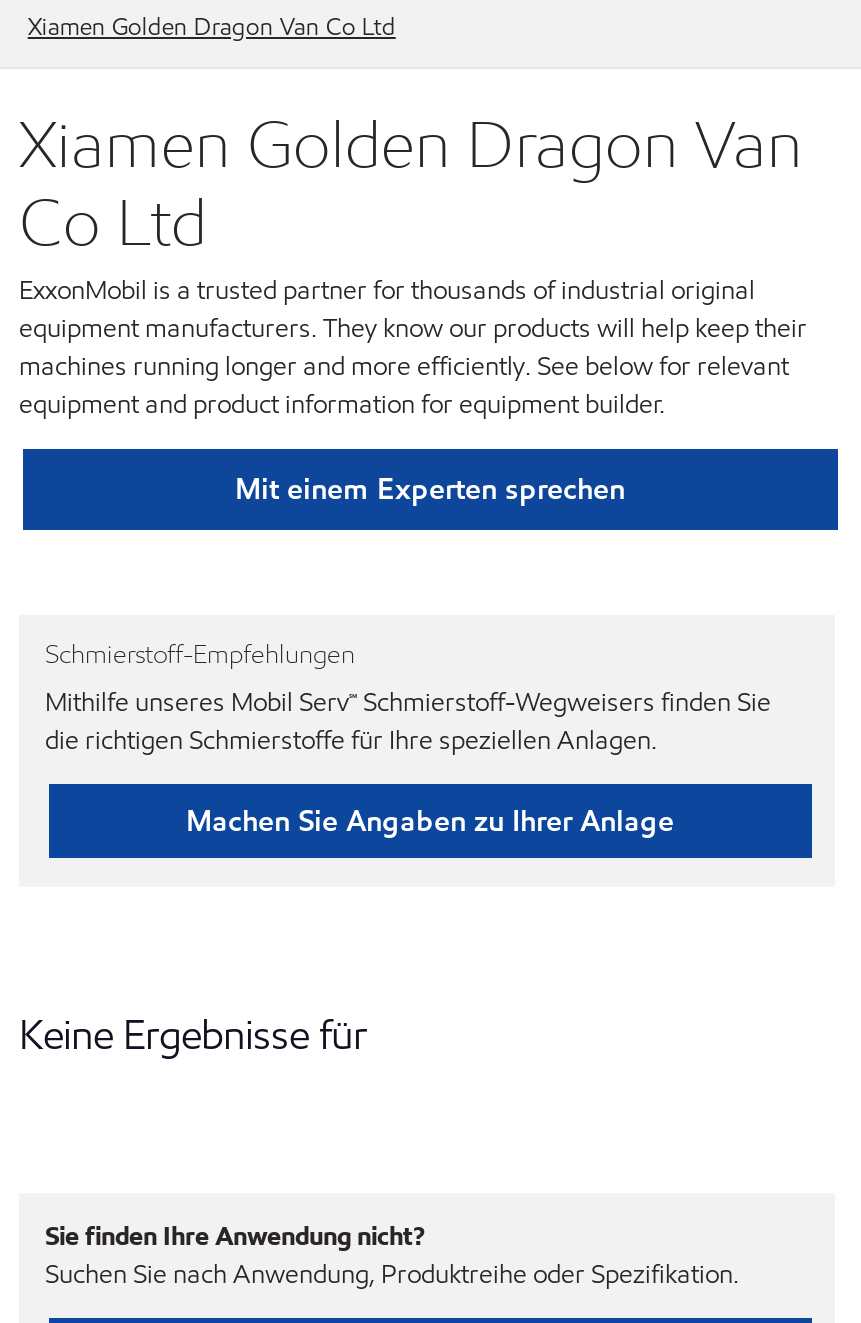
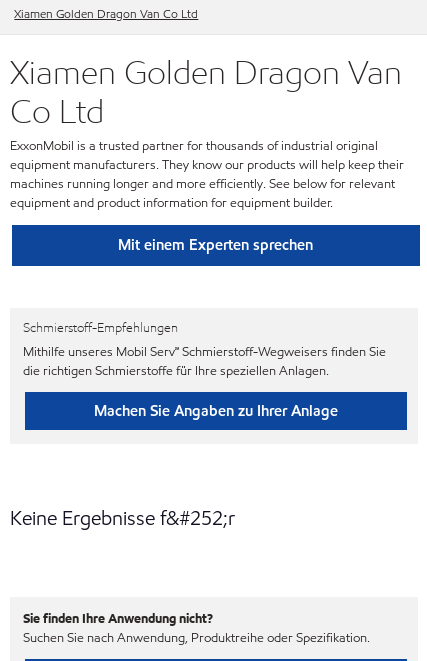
[19,1009,367,1061] Keine Ergebnisse für -> [10,505,235,531] Keine Ergebnisse f&#252;r

